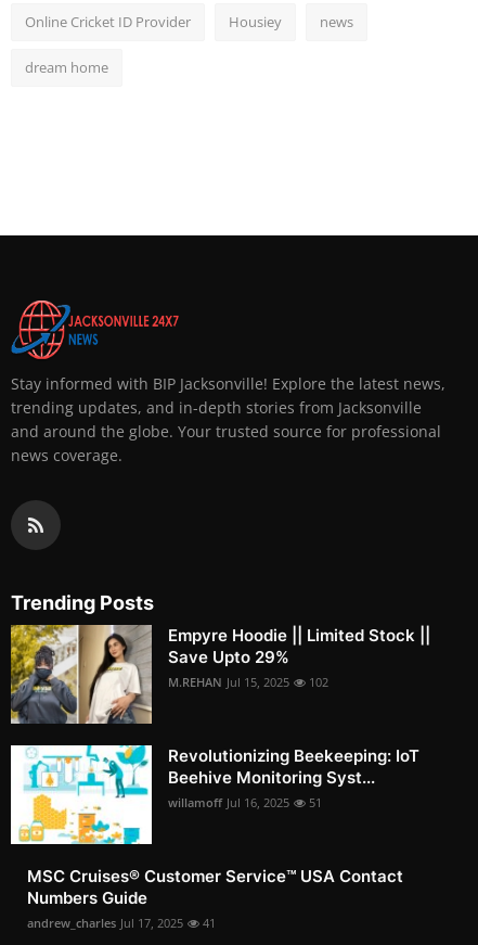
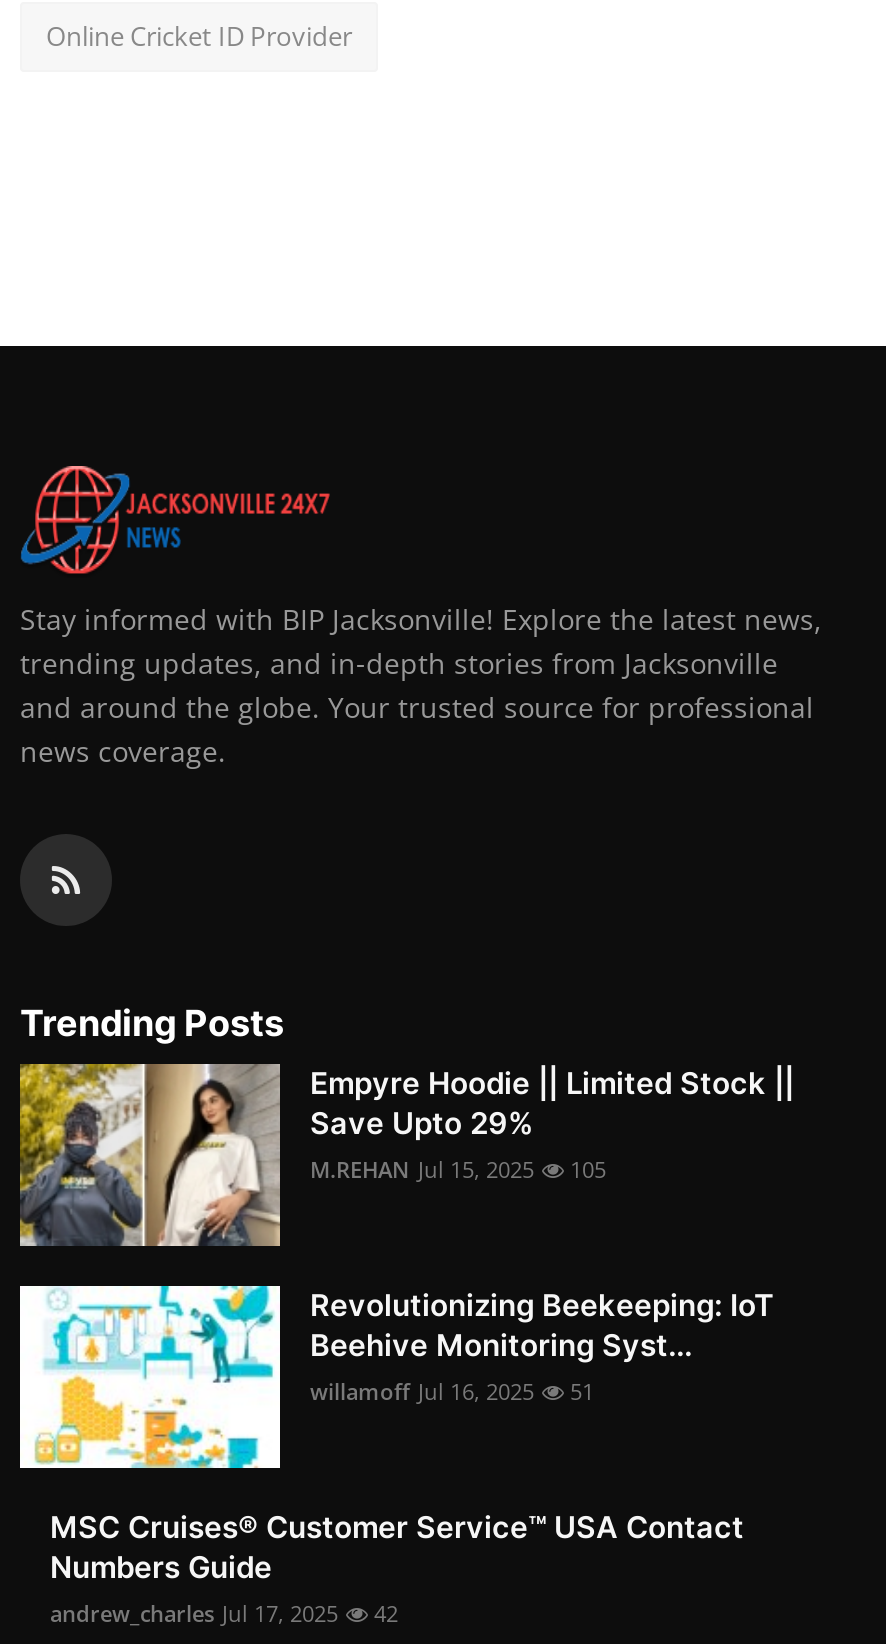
[25,12,353,77] Housiey | news | dream home -> none
[168,674,328,690] M.REHAN Jul 15, 2025 102 -> [310,1154,606,1184] M.REHAN Jul 15, 2025 105
[27,915,216,931] andrew_charles Jul 17, 2025 41 -> [50,1598,398,1628] andrew_charles Jul 17, 2025 42

